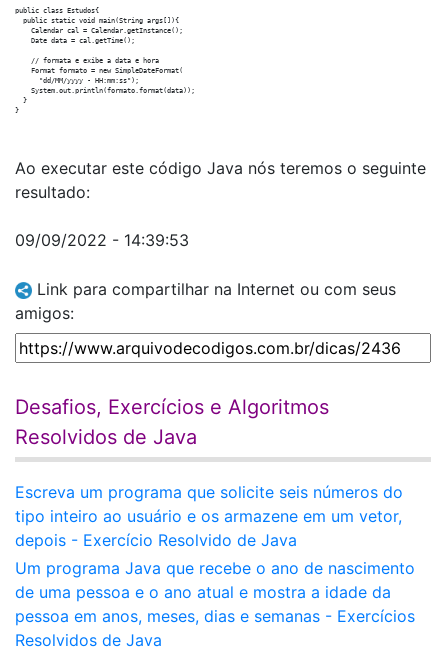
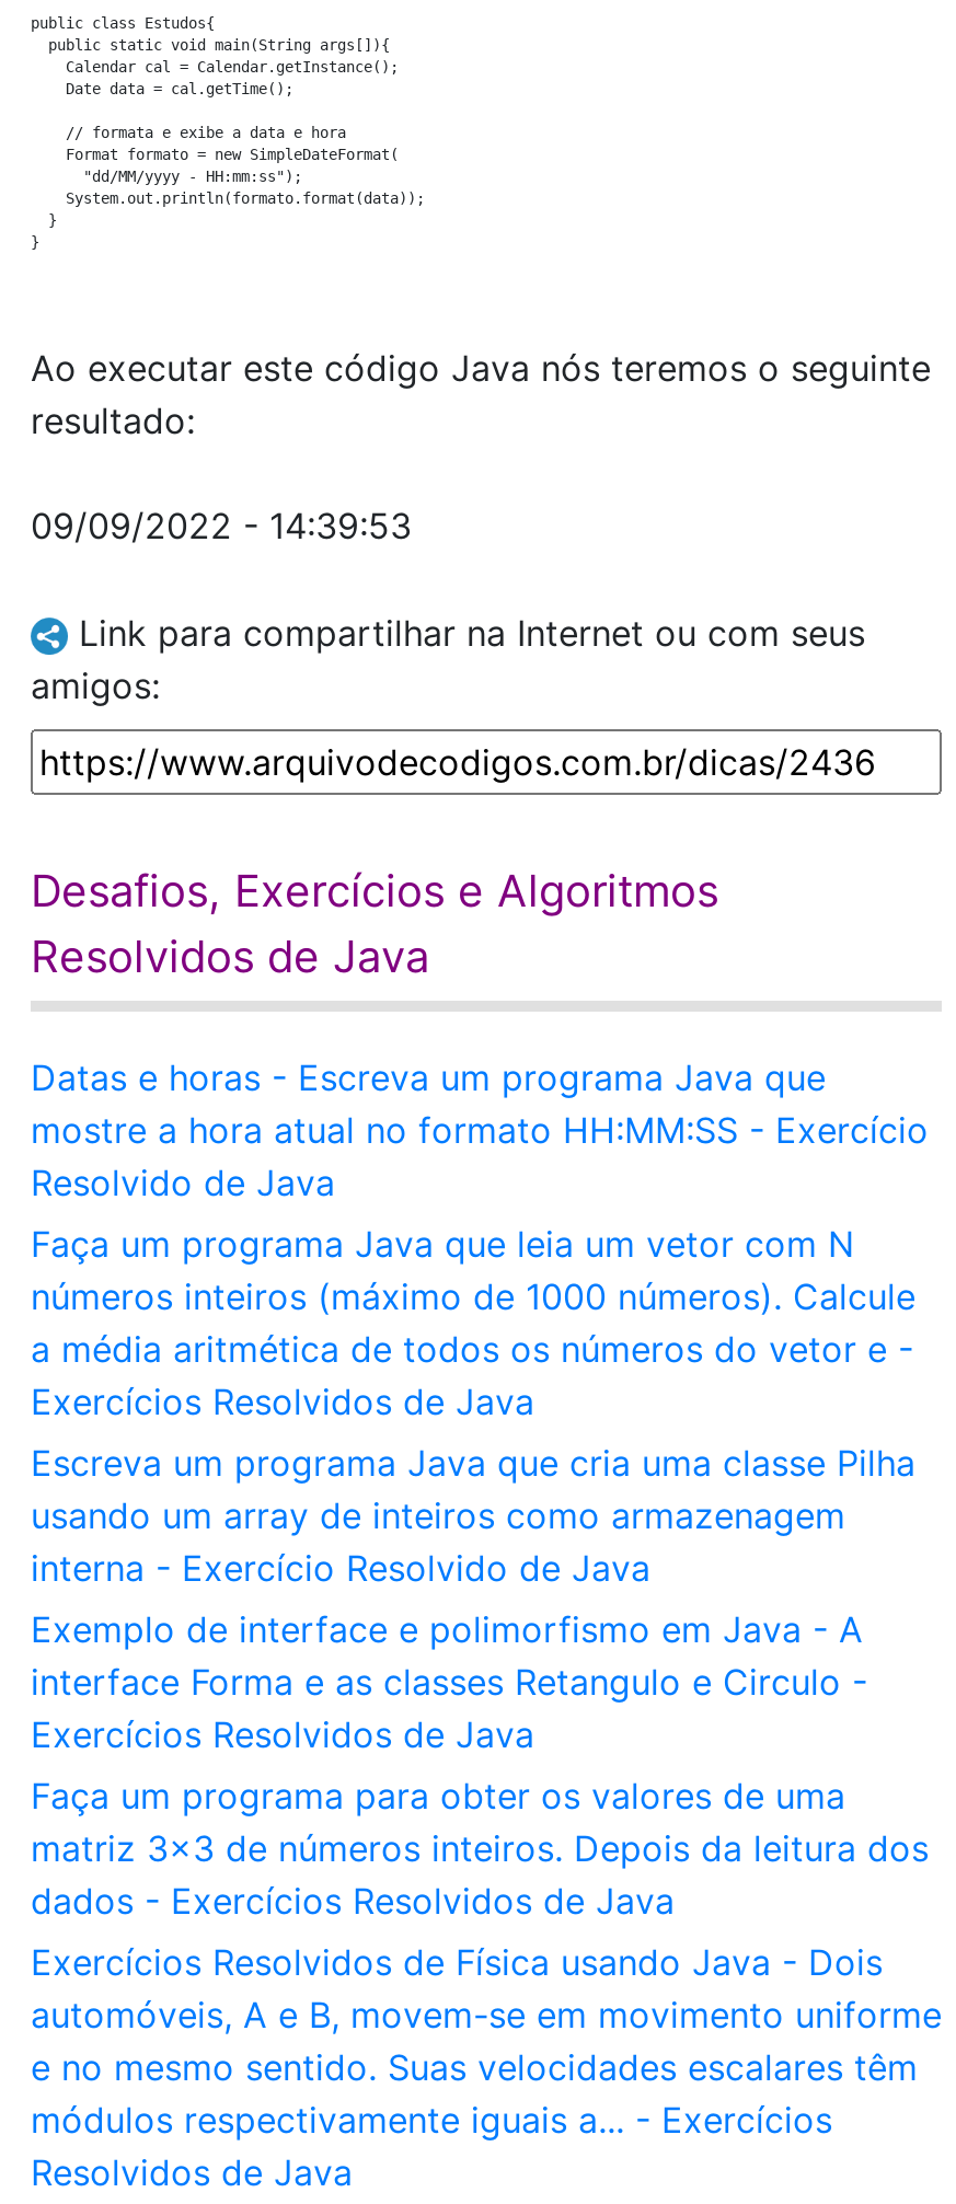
[15,482,415,626] Escreva um programa que solicite seis números do | tipo inteiro ao usuário e os armazene em um vetor, | depois - Exercício Resolvido de Java | Um programa Java que recebe o ano de nascimento | de uma pessoa e o ano atual e mostra a idade da | pessoa em anos, meses, dias e semanas - Exercícios -> [31,1055,942,2142] Datas e horas - Escreva um programa Java que | mostre a hora atual no formato HH:MM:SS - Exercício | Resolvido de Java | Faça um programa Java que leia um vetor com N | números inteiros (máximo de 1000 números). Calcule | a média aritmética de todos os números do vetor e - | Exercícios Resolvidos de Java | Escreva um programa Java que cria uma classe Pilha | usando um array de inteiros como armazenagem | interna - Exercício Resolvido de Java | Exemplo de interface e polimorfismo em Java - A | interface Forma e as classes Retangulo e Circulo - | Exercícios Resolvidos de Java | Faça um programa para obter os valores de uma | matriz 3x3 de números inteiros. Depois da leitura dos | dados - Exercícios Resolvidos de Java | Exercícios Resolvidos de Física usando Java - Dois | automóveis, A e B, movem-se em movimento uniforme | e no mesmo sentido. Suas velocidades escalares têm | módulos respectivamente iguais a... - Exercícios

